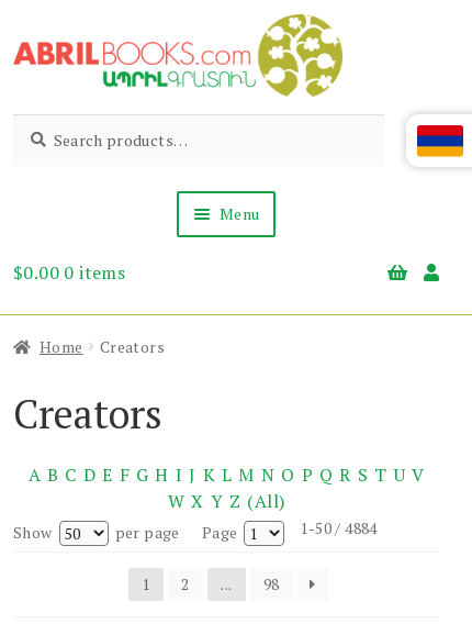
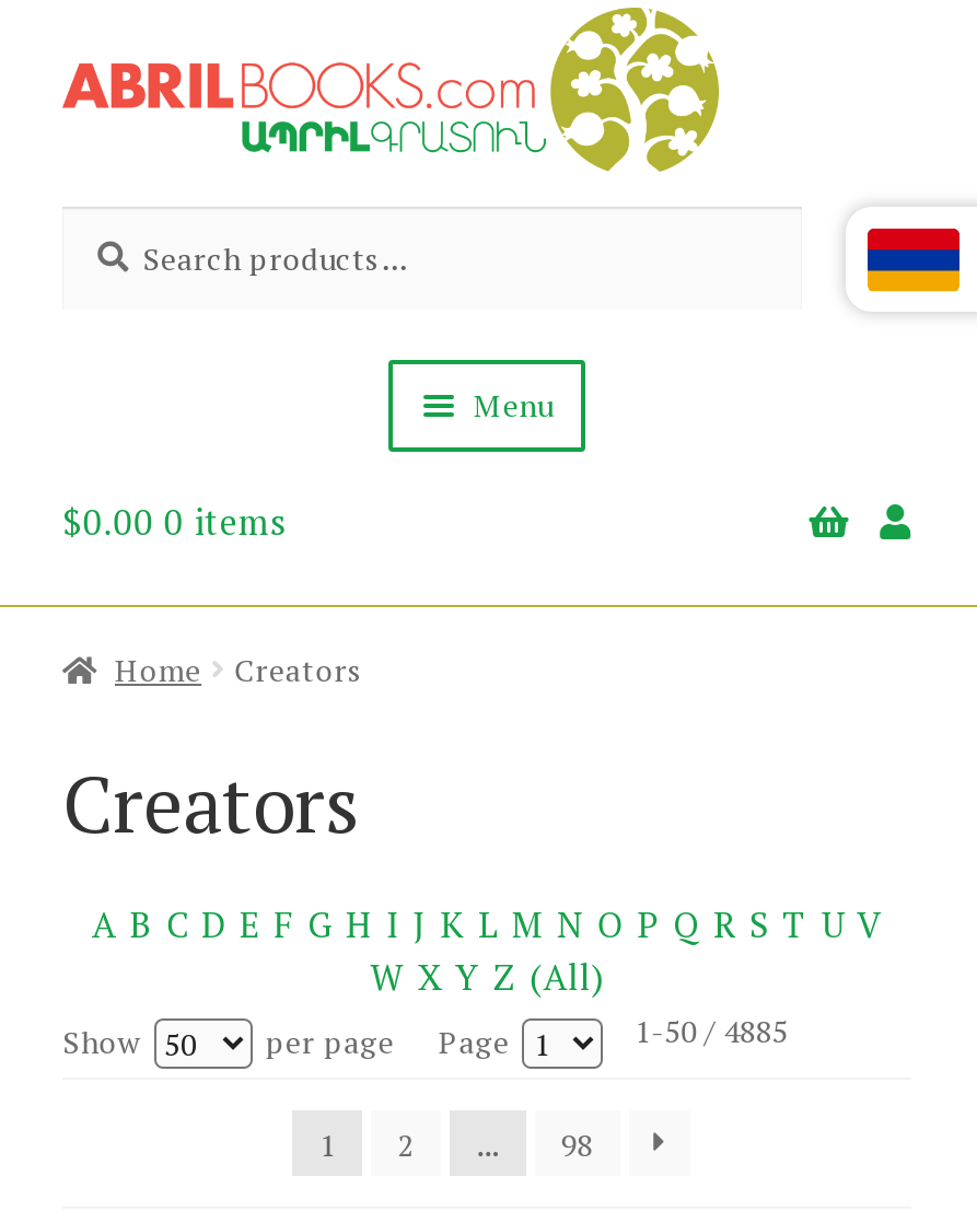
[300,517,377,538] 1-50 / 4884 -> [634,1010,788,1051] 1-50 / 4885

